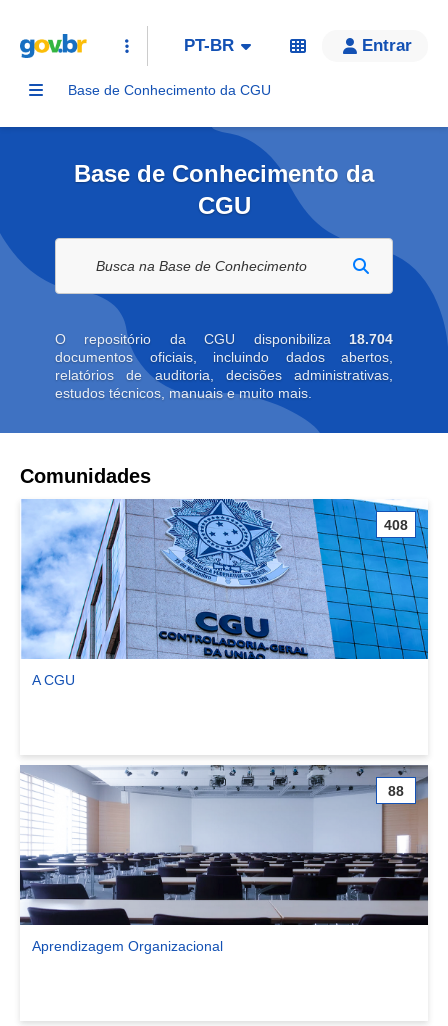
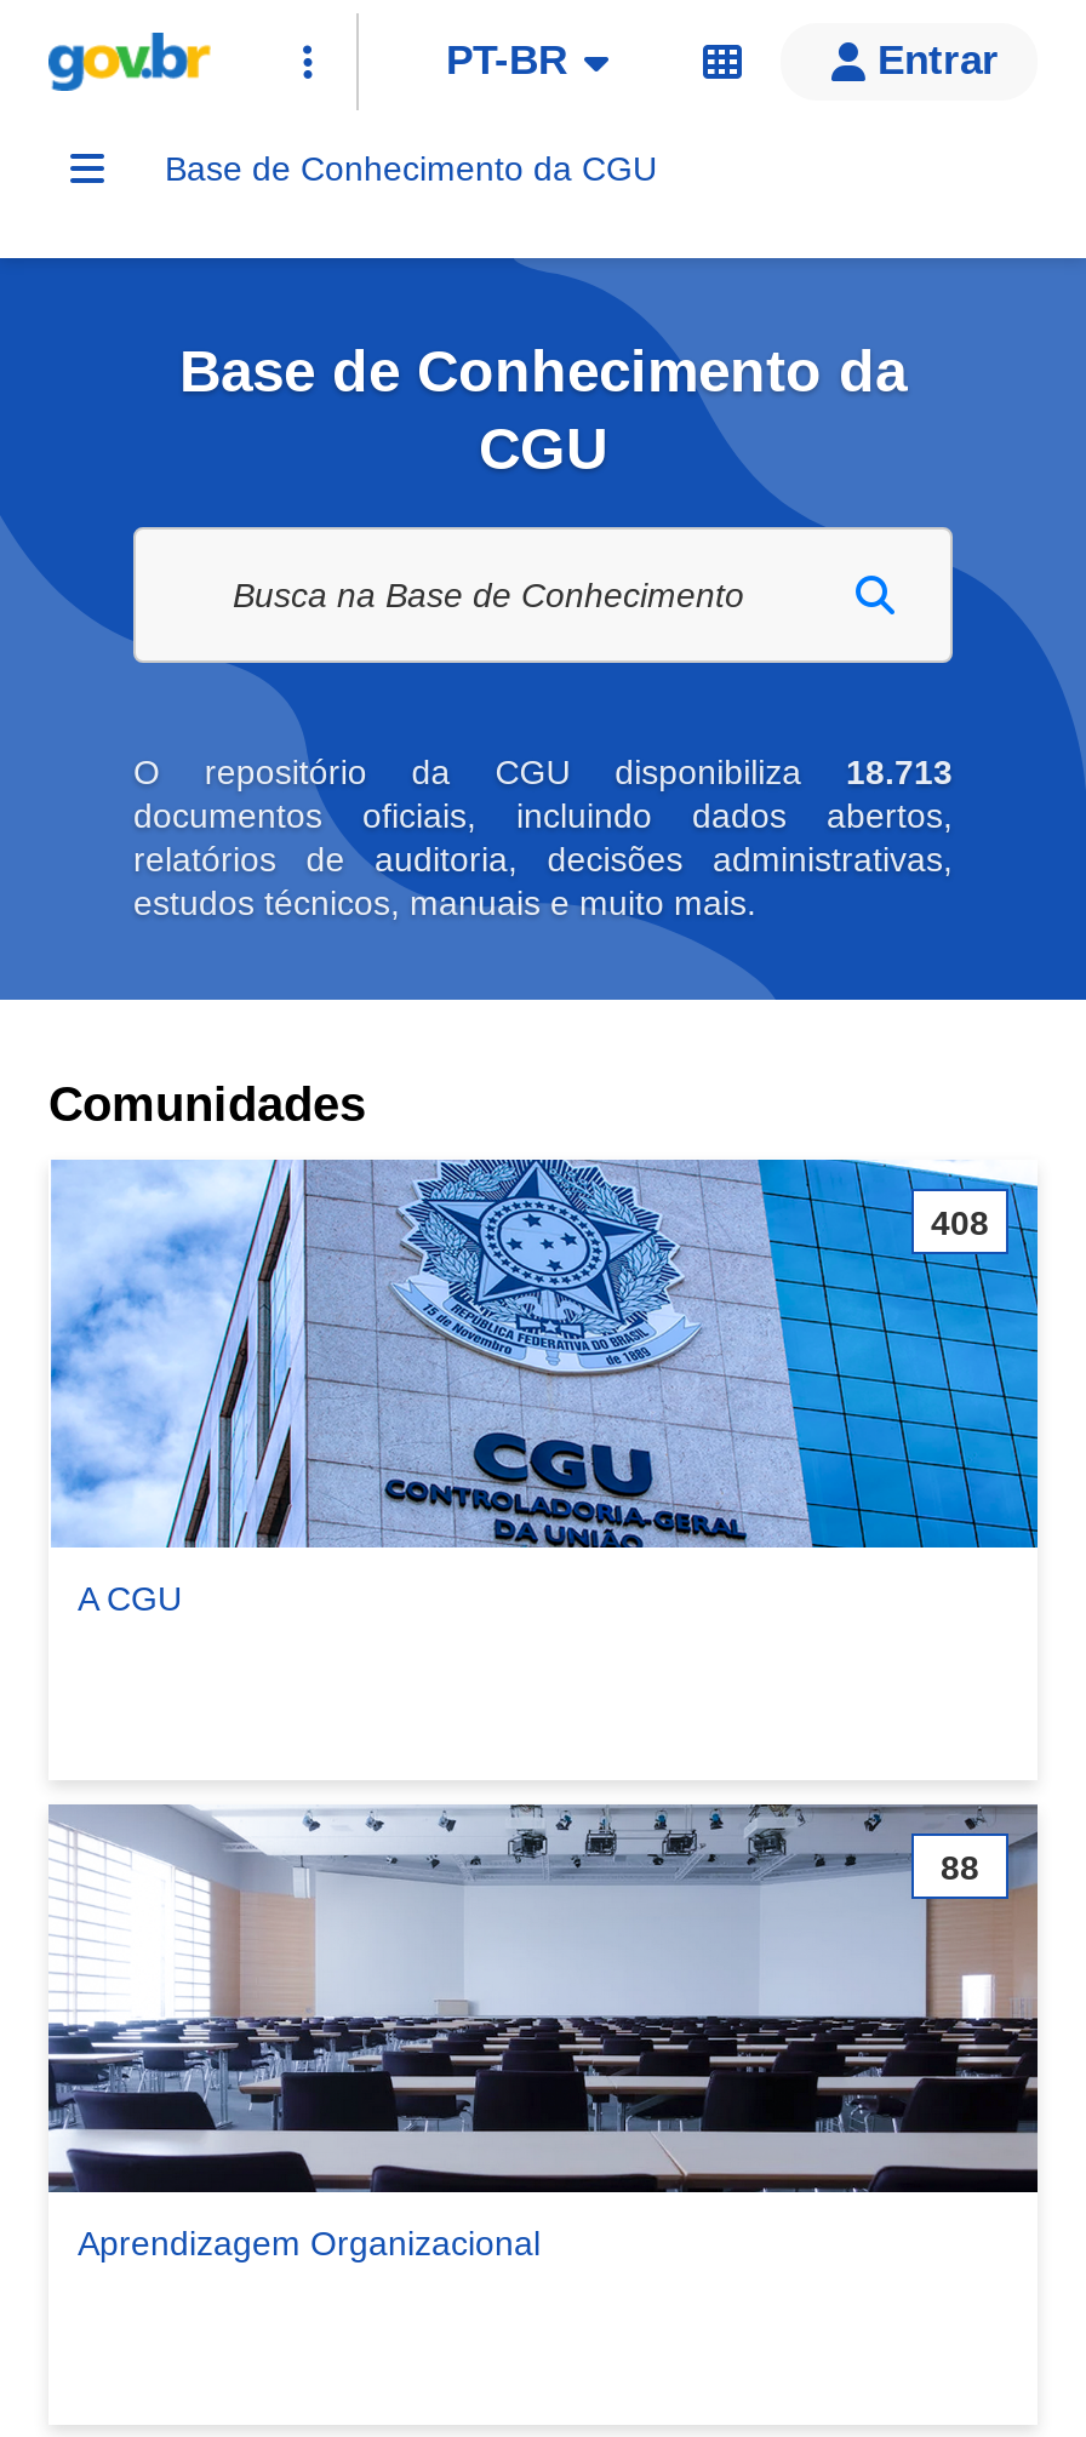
[55,331,393,347] O repositório da CGU disponibiliza 18.704 -> [133,753,953,791] O repositório da CGU disponibiliza 18.713

